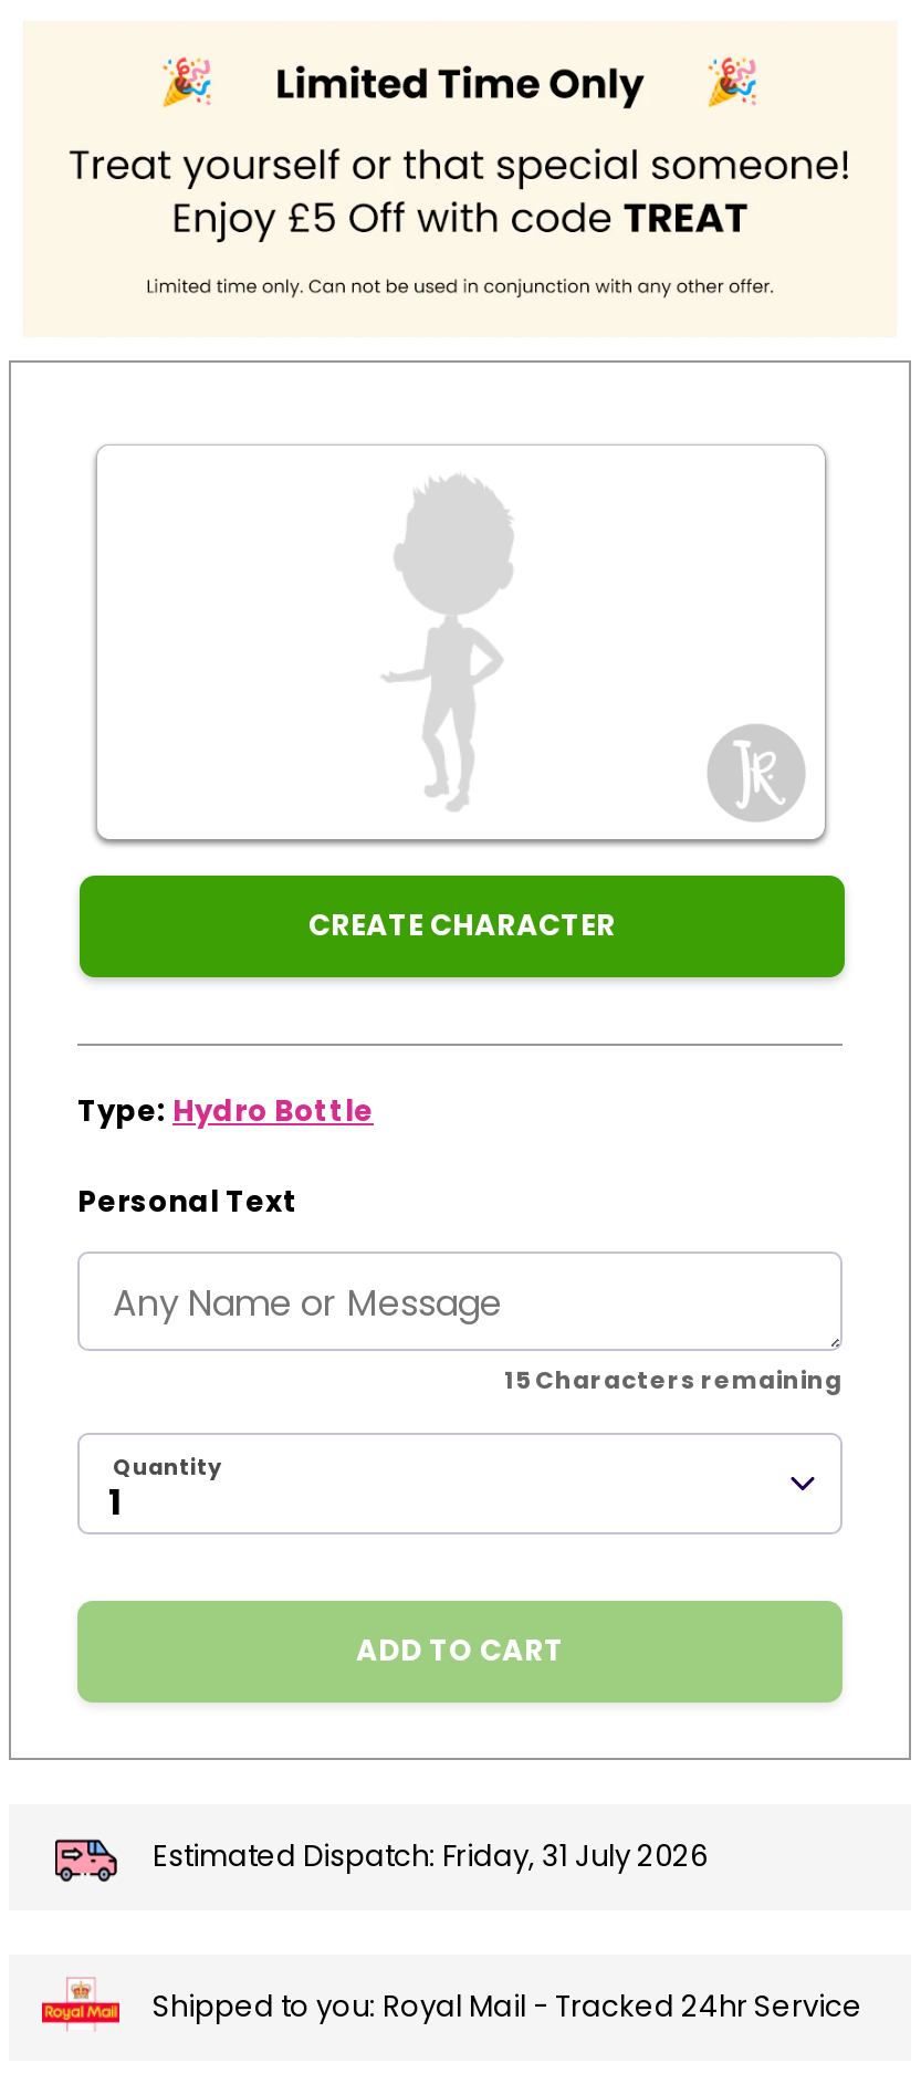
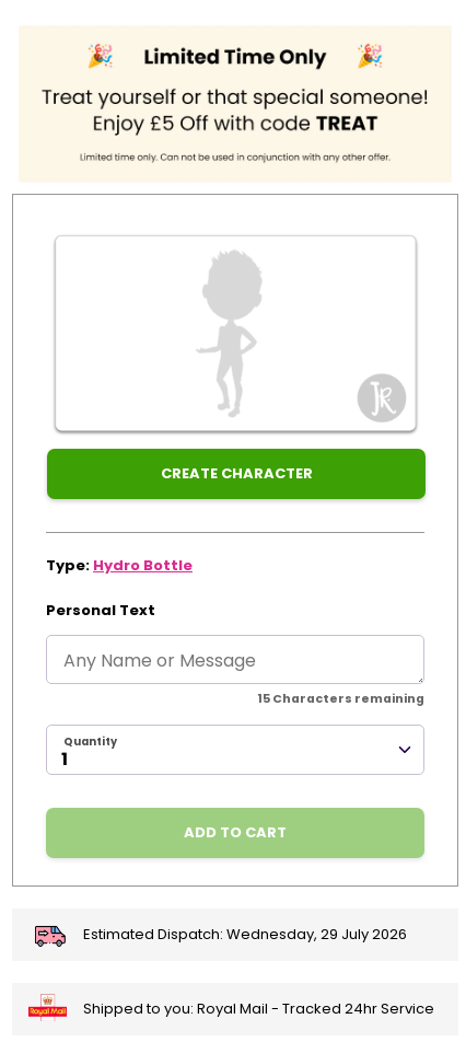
[153,1836,708,1878] Estimated Dispatch: Friday, 31 July 2026 -> [83,924,407,945] Estimated Dispatch: Wednesday, 29 July 2026

